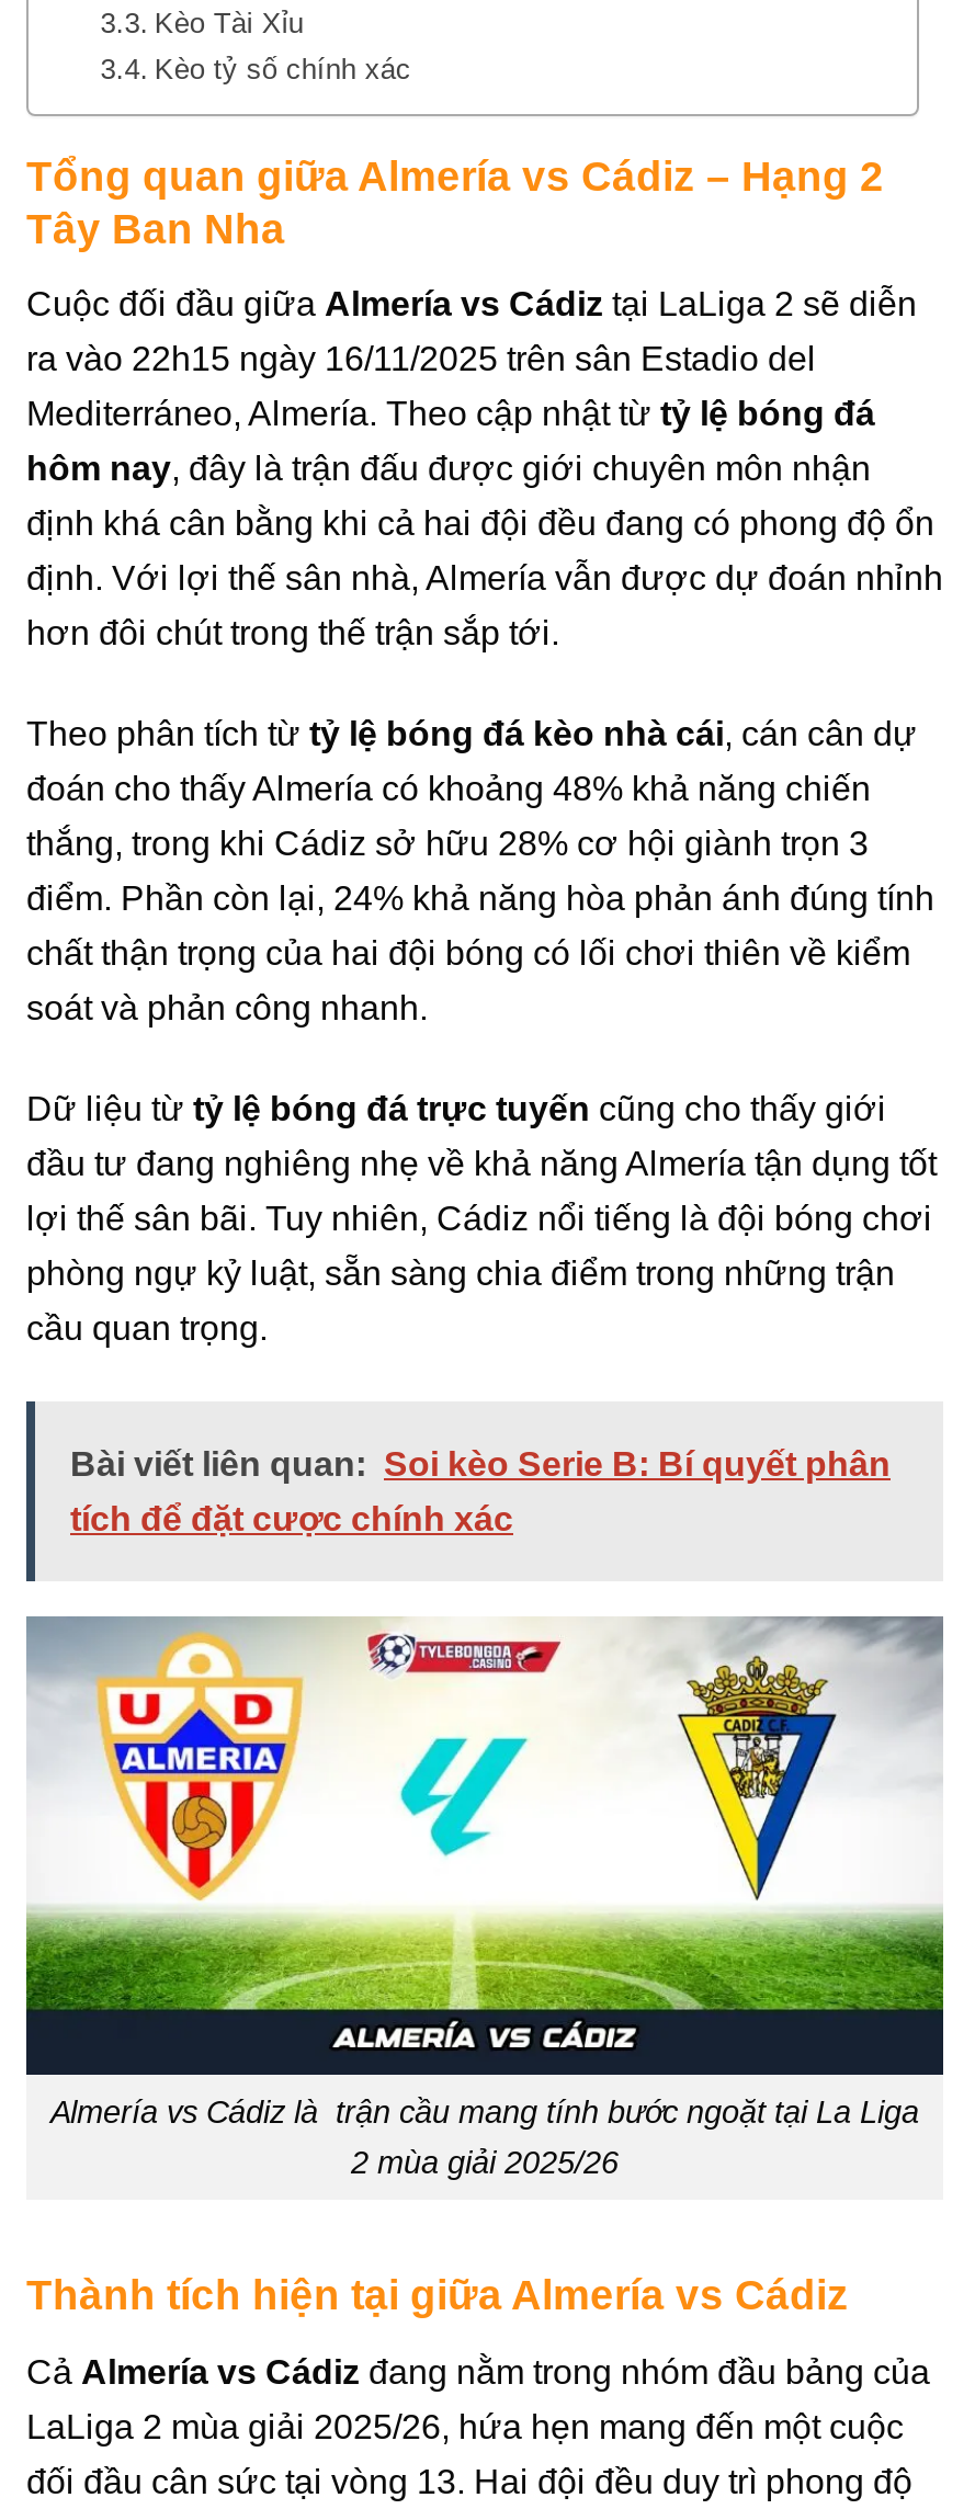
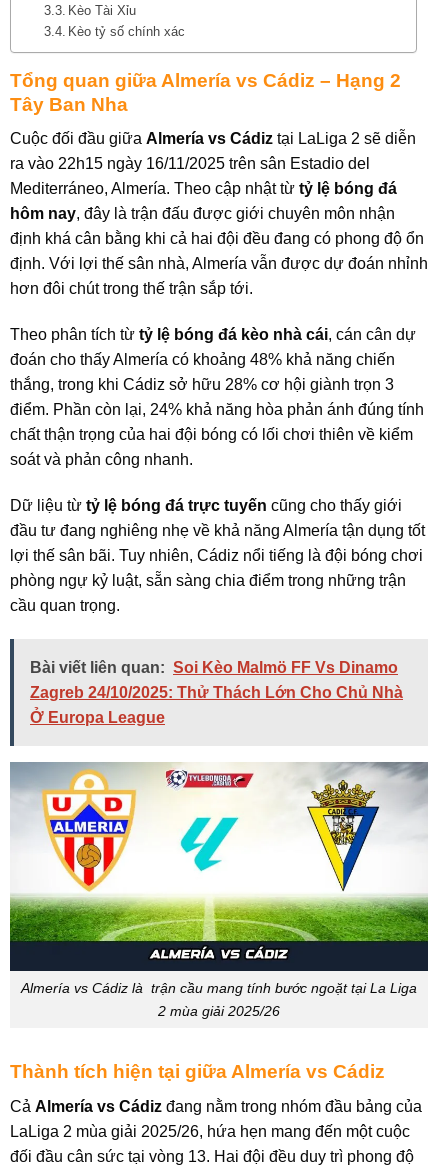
[70,1445,891,1537] Bài viết liên quan: Soi kèo Serie B: Bí quyết phân | tích để đặt cược chính xác -> [30,659,403,726] Bài viết liên quan: Soi Kèo Malmö FF Vs Dinamo | Zagreb 24/10/2025: Thử Thách Lớn Cho Chủ Nhà | Ở Europa League

